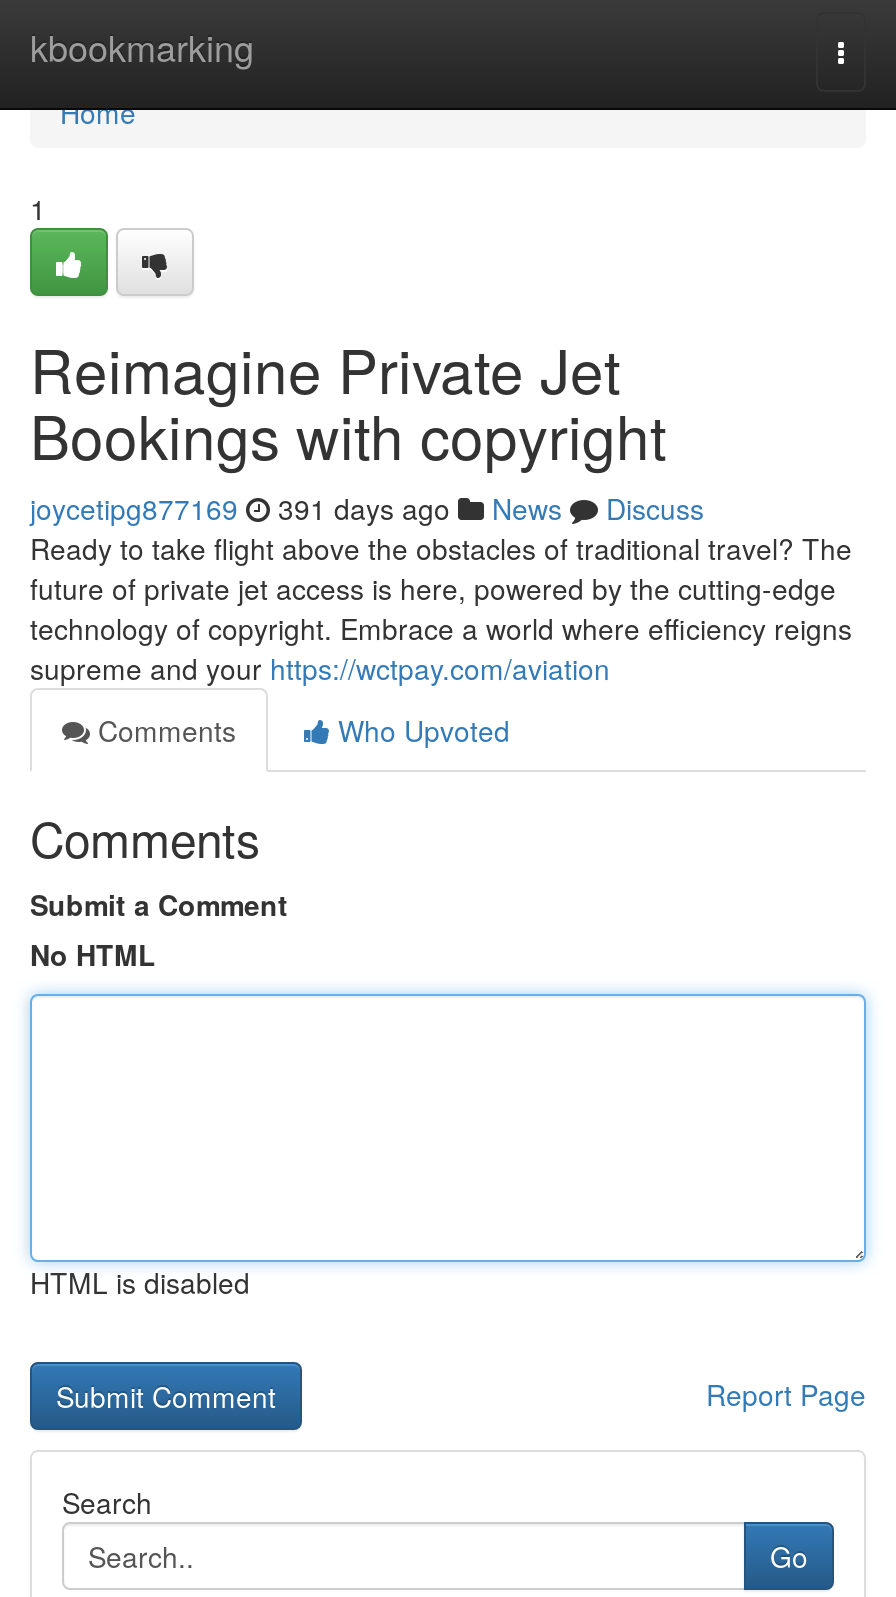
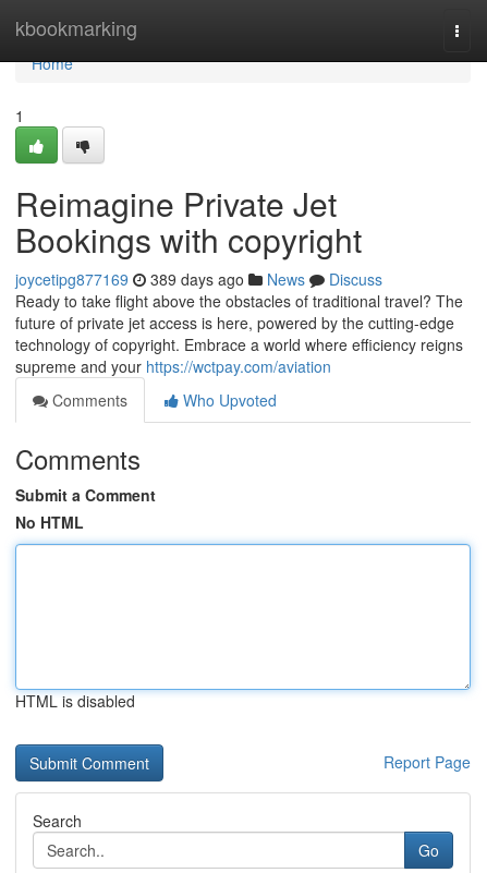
[30,488,704,528] joycetipg877169 391 days ago News Discuss -> [15,268,382,290] joycetipg877169 389 days ago News Discuss

